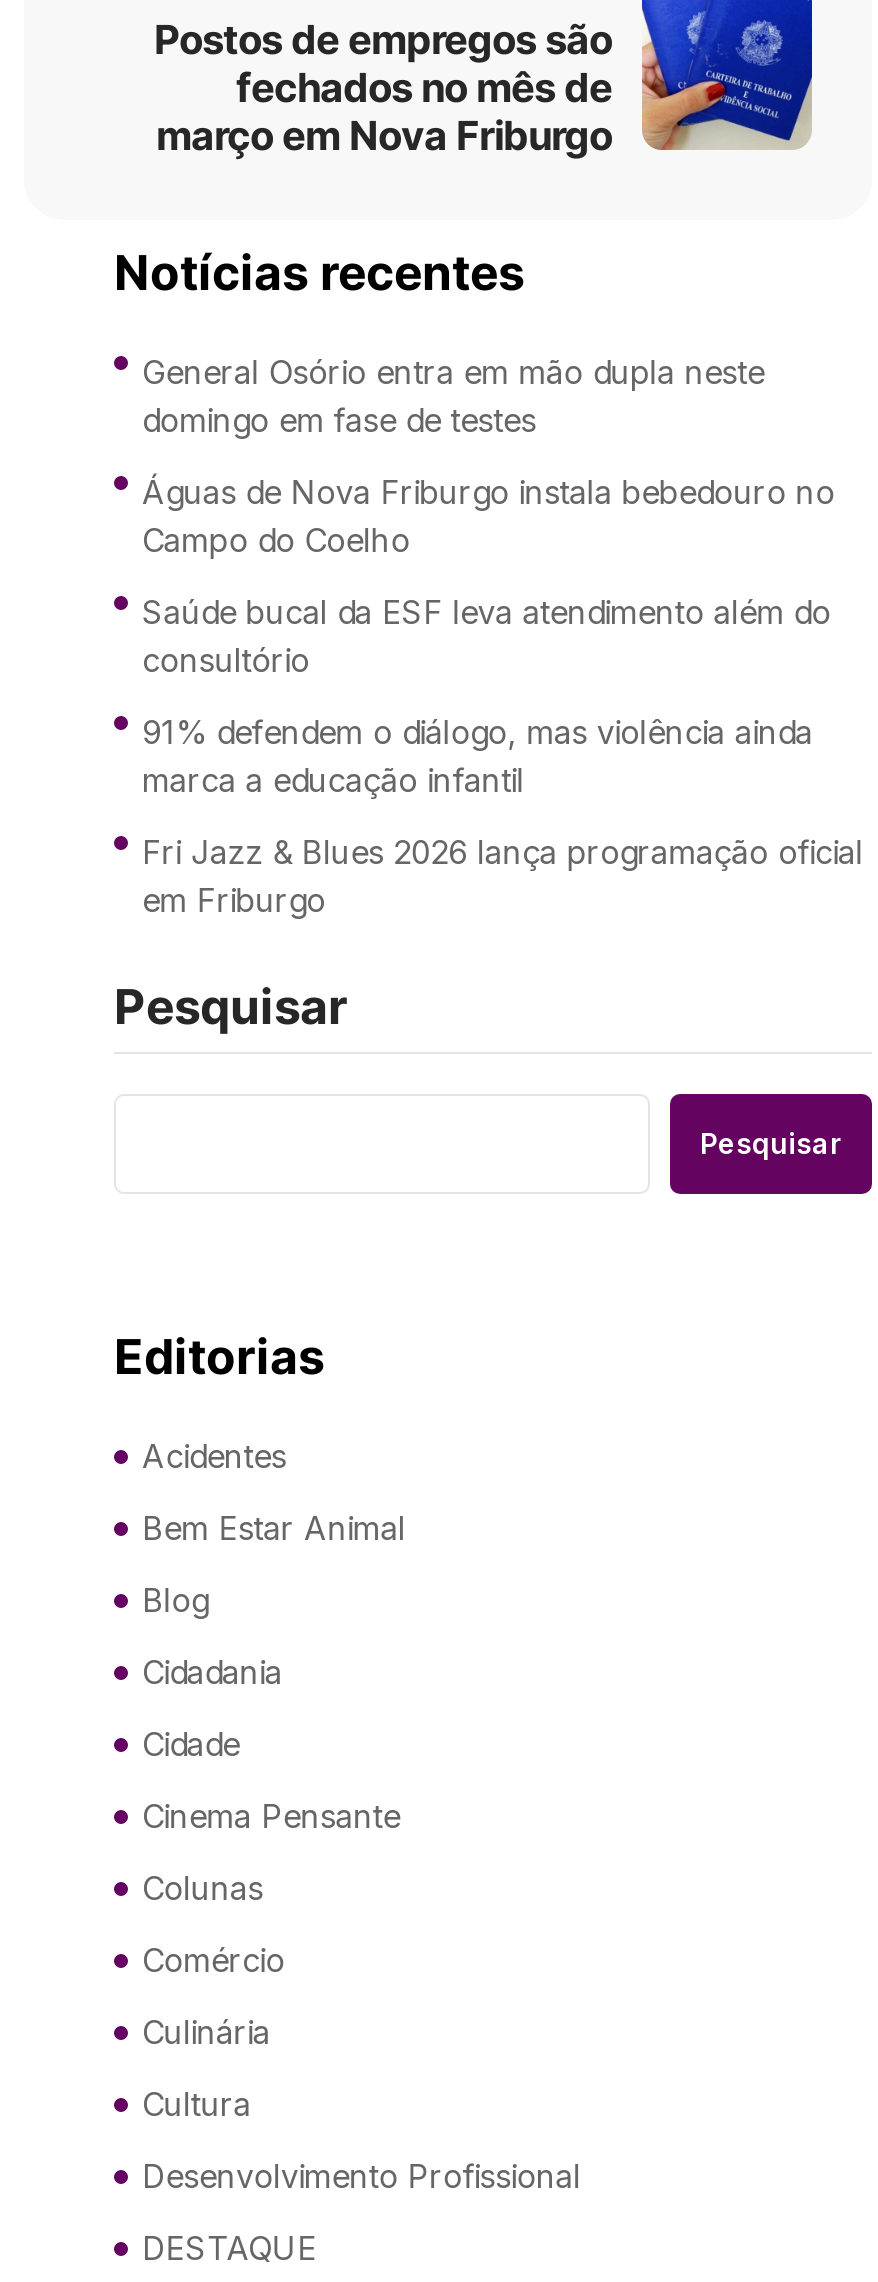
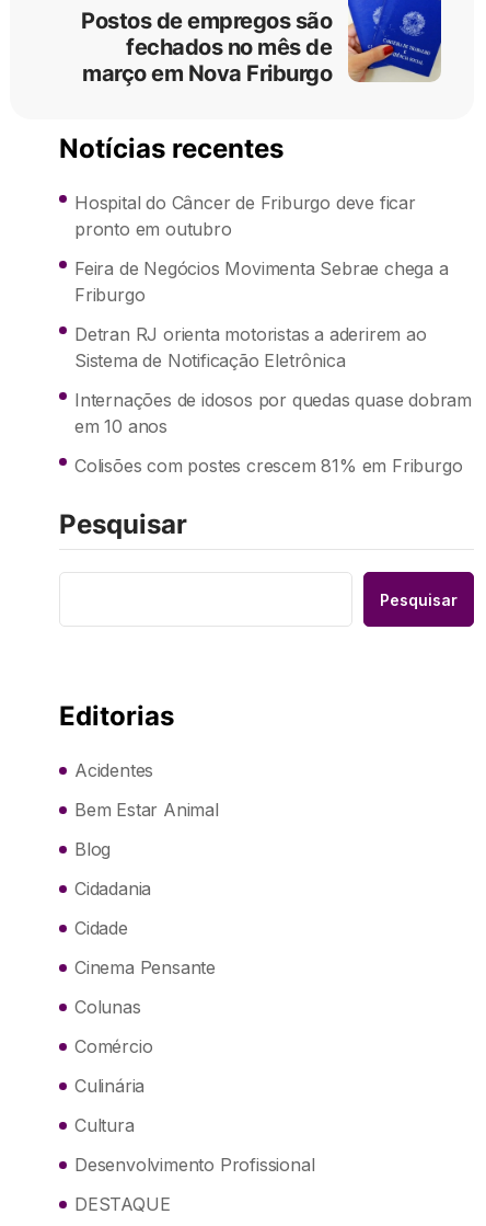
[142,351,764,439] General Osório entra em mão dupla neste | domingo em fase de testes -> [74,192,416,240] Hospital do Câncer de Friburgo deve ficar | pronto em outubro
[142,471,835,559] Águas de Nova Friburgo instala bebedouro no | Campo do Coelho -> [74,258,448,306] Feira de Negócios Movimenta Sebrae chega a | Friburgo
[142,591,831,679] Saúde bucal da ESF leva atendimento além do | consultório -> [74,324,426,372] Detran RJ orienta motoristas a aderirem ao | Sistema de Notificação Eletrônica
[142,711,813,799] 91% defendem o diálogo, mas violência ainda | marca a educação infantil -> [74,389,472,438] Internações de idosos por quedas quase dobram | em 10 anos
[142,831,863,919] Fri Jazz & Blues 2026 lança programação oficial | em Friburgo -> [74,455,462,477] Colisões com postes crescem 81% em Friburgo

